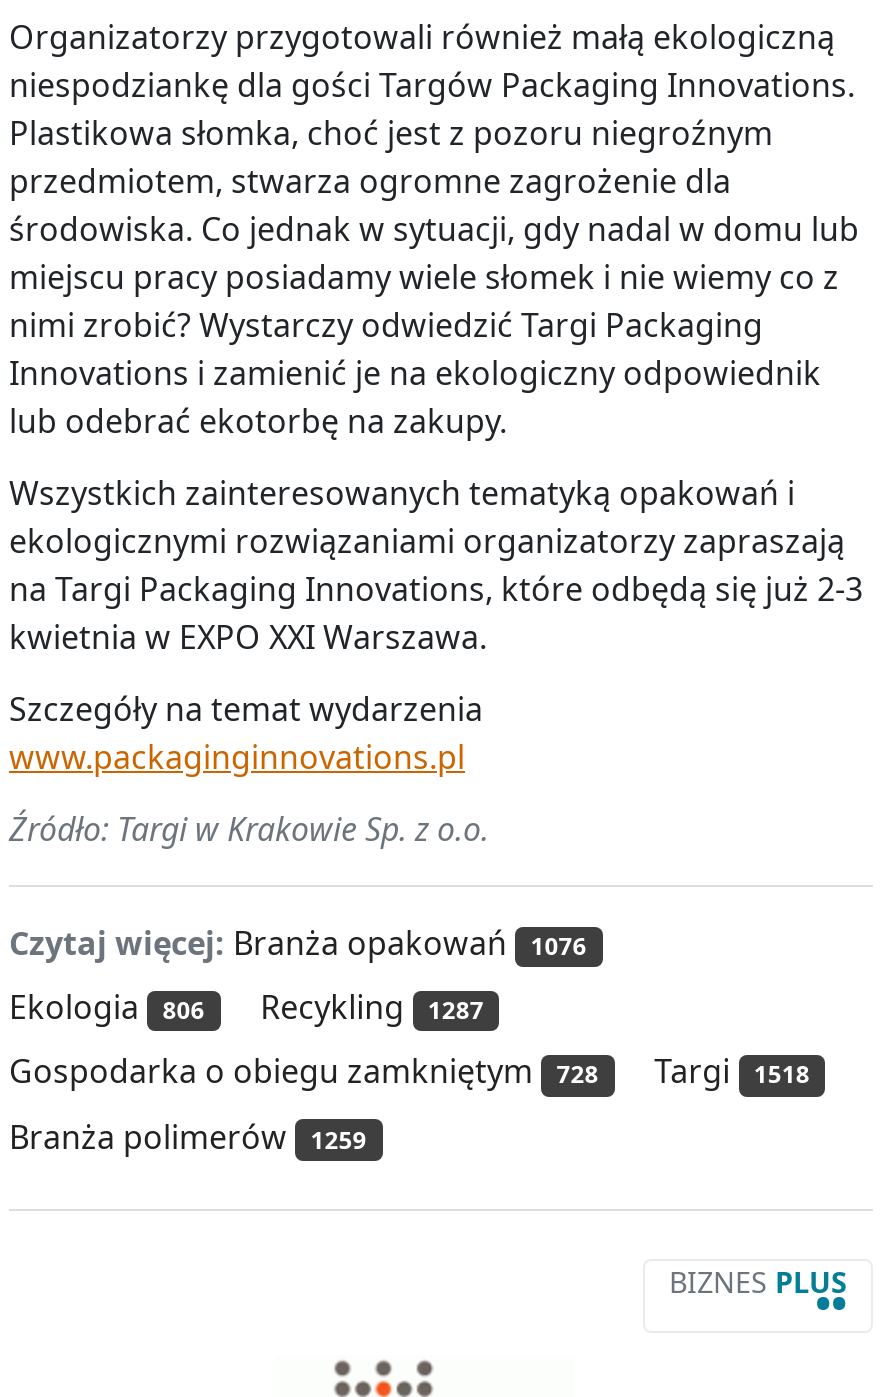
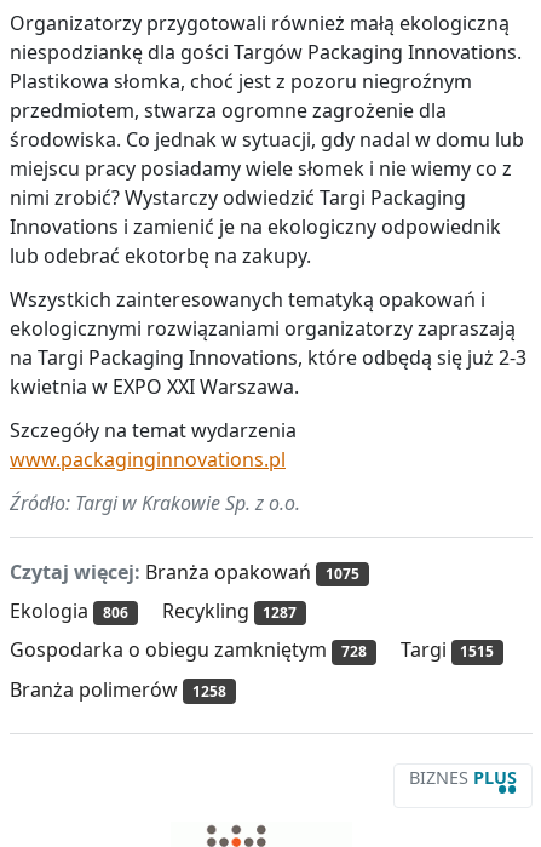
[9,921,587,965] Czytaj więcej: Branża opakowań 1076 -> [10,559,359,585] Czytaj więcej: Branża opakowań 1075
[9,1050,810,1094] Gospodarka o obiegu zamkniętym 728 Targi 1518 -> [10,637,494,663] Gospodarka o obiegu zamkniętym 728 Targi 1515
[9,1114,367,1158] Branża polimerów 1259 -> [10,676,226,702] Branża polimerów 1258

